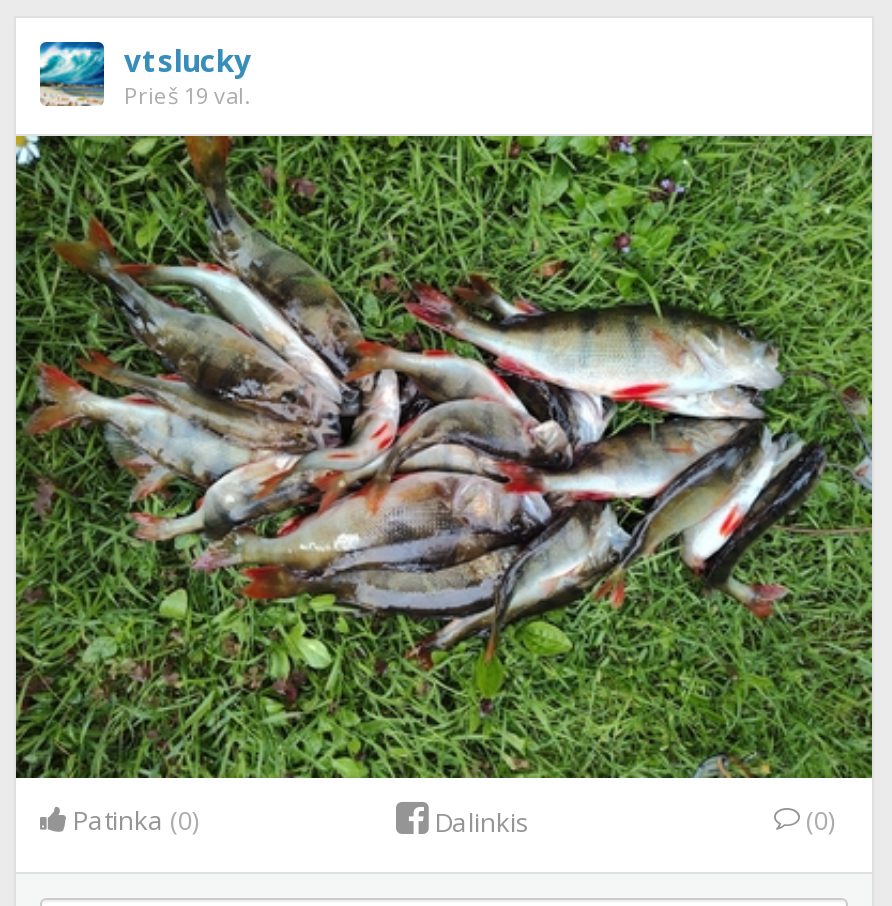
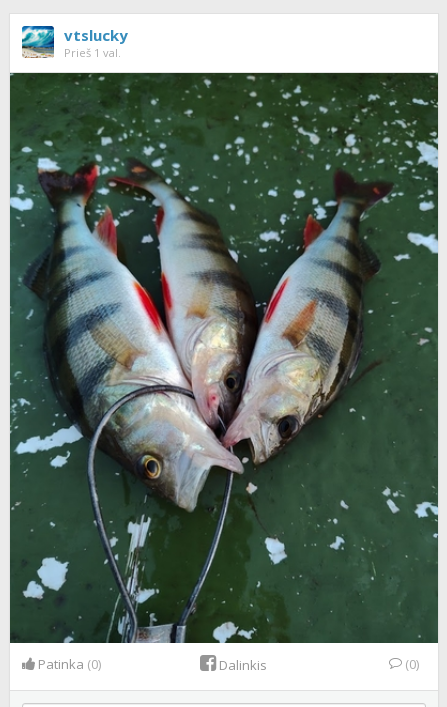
[124,80,250,110] Prieš 19 val. -> [64,45,121,60] Prieš 1 val.
[14,134,872,780] [image] -> [9,72,439,644] [image]

